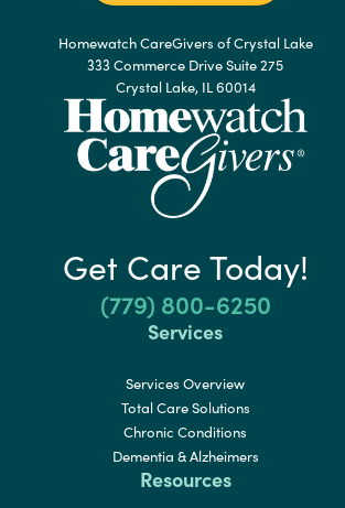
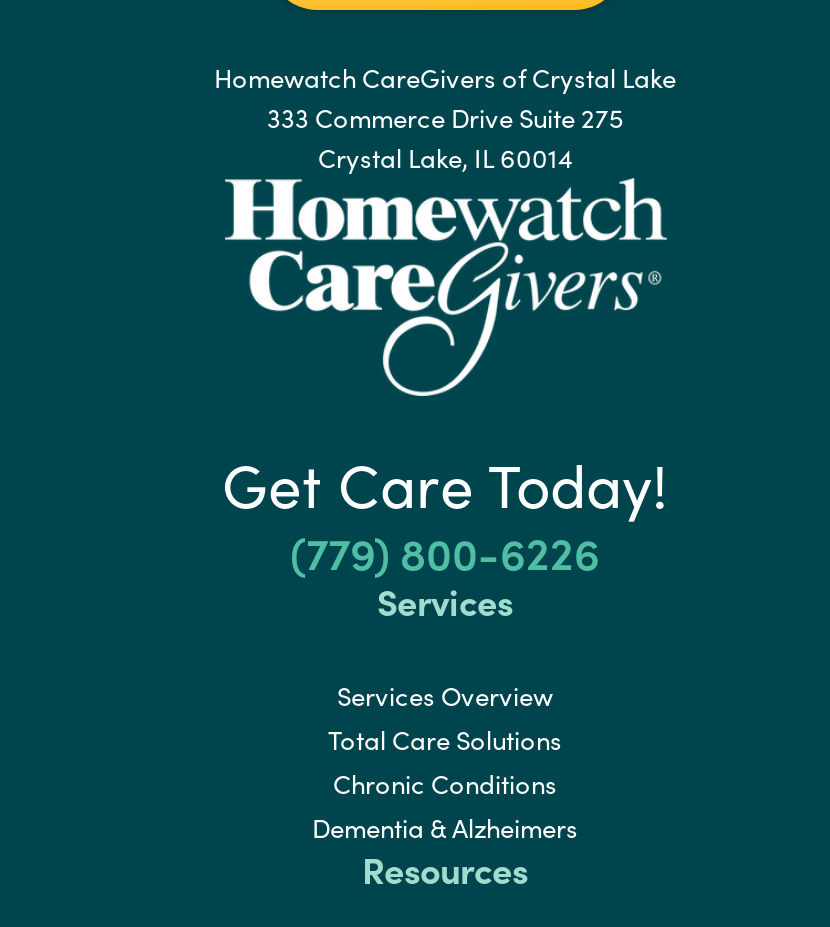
[100,288,271,321] (779) 800-6250 -> [290,522,600,582] (779) 800-6226

